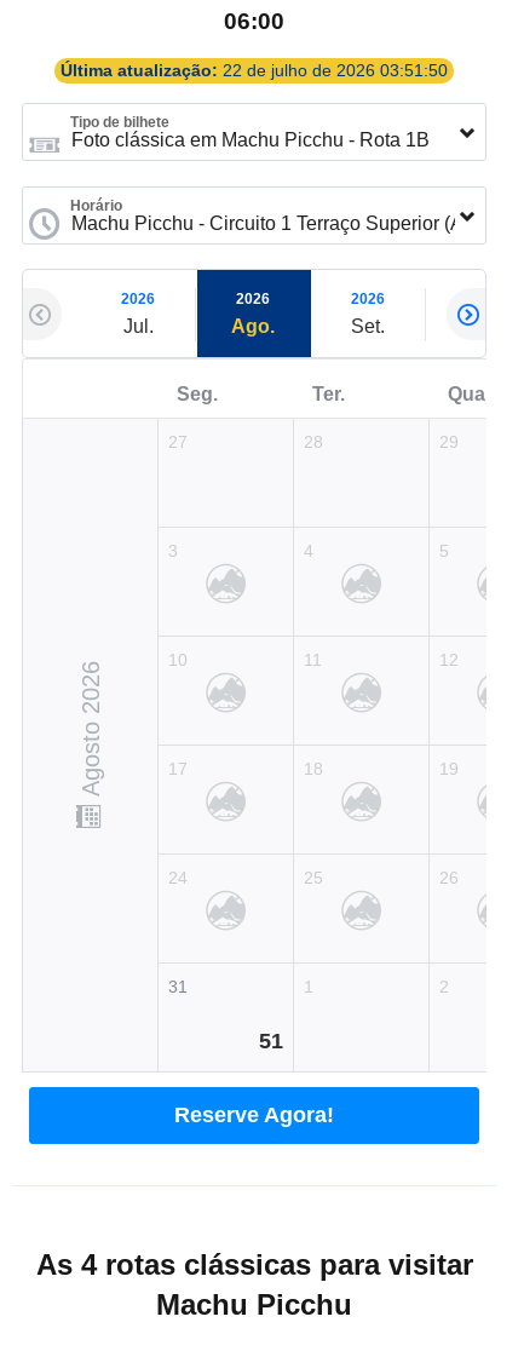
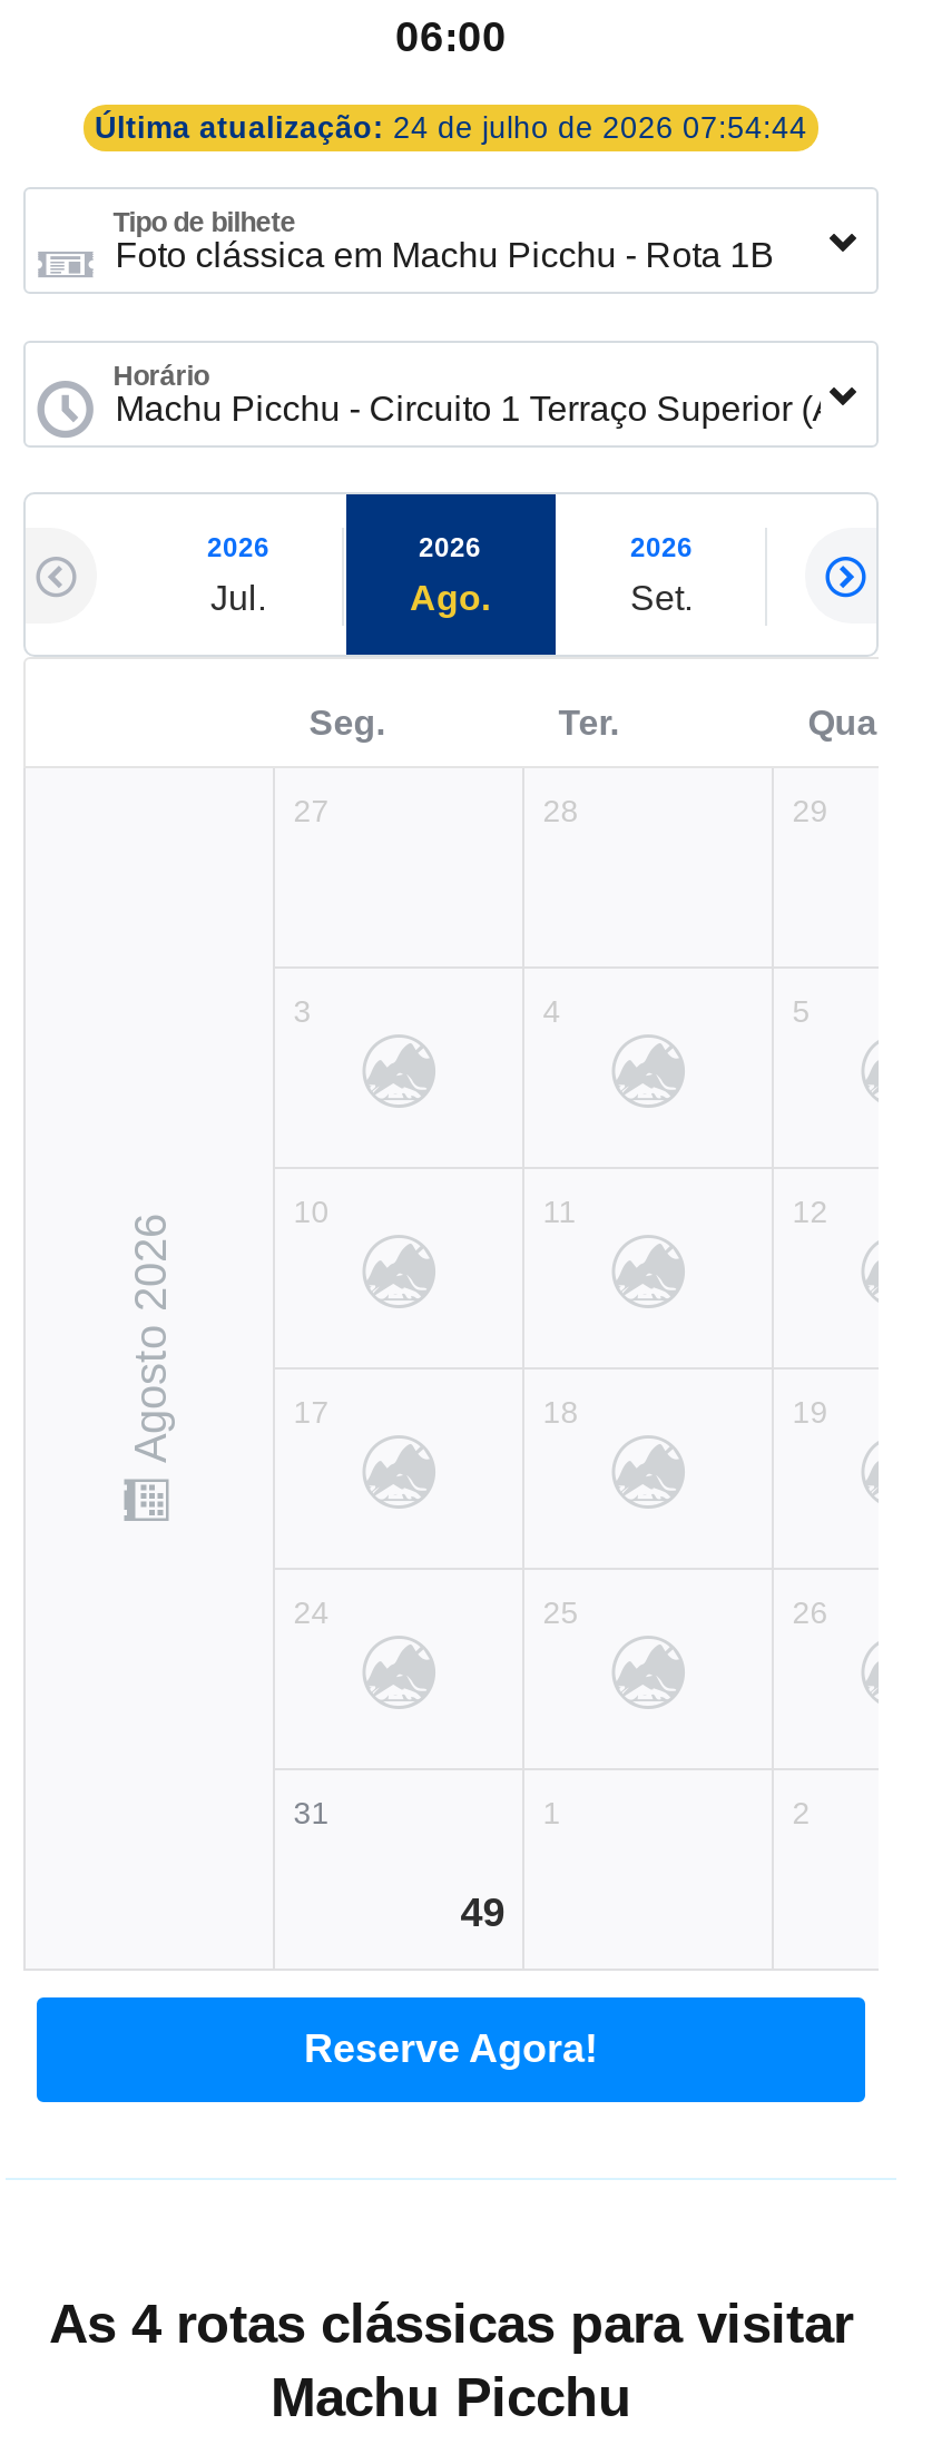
[61,62,448,80] Última atualização: 22 de julho de 2026 03:51:50 -> [95,111,807,145] Última atualização: 24 de julho de 2026 07:54:44
[259,1029,284,1053] 51 -> [461,1890,505,1935] 49

